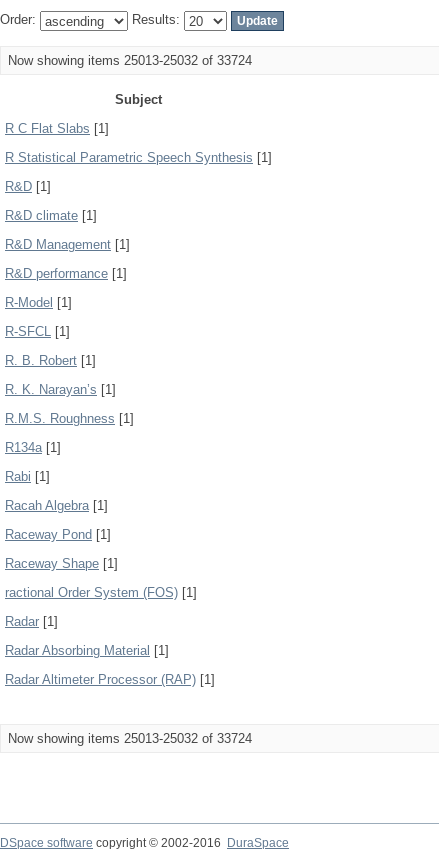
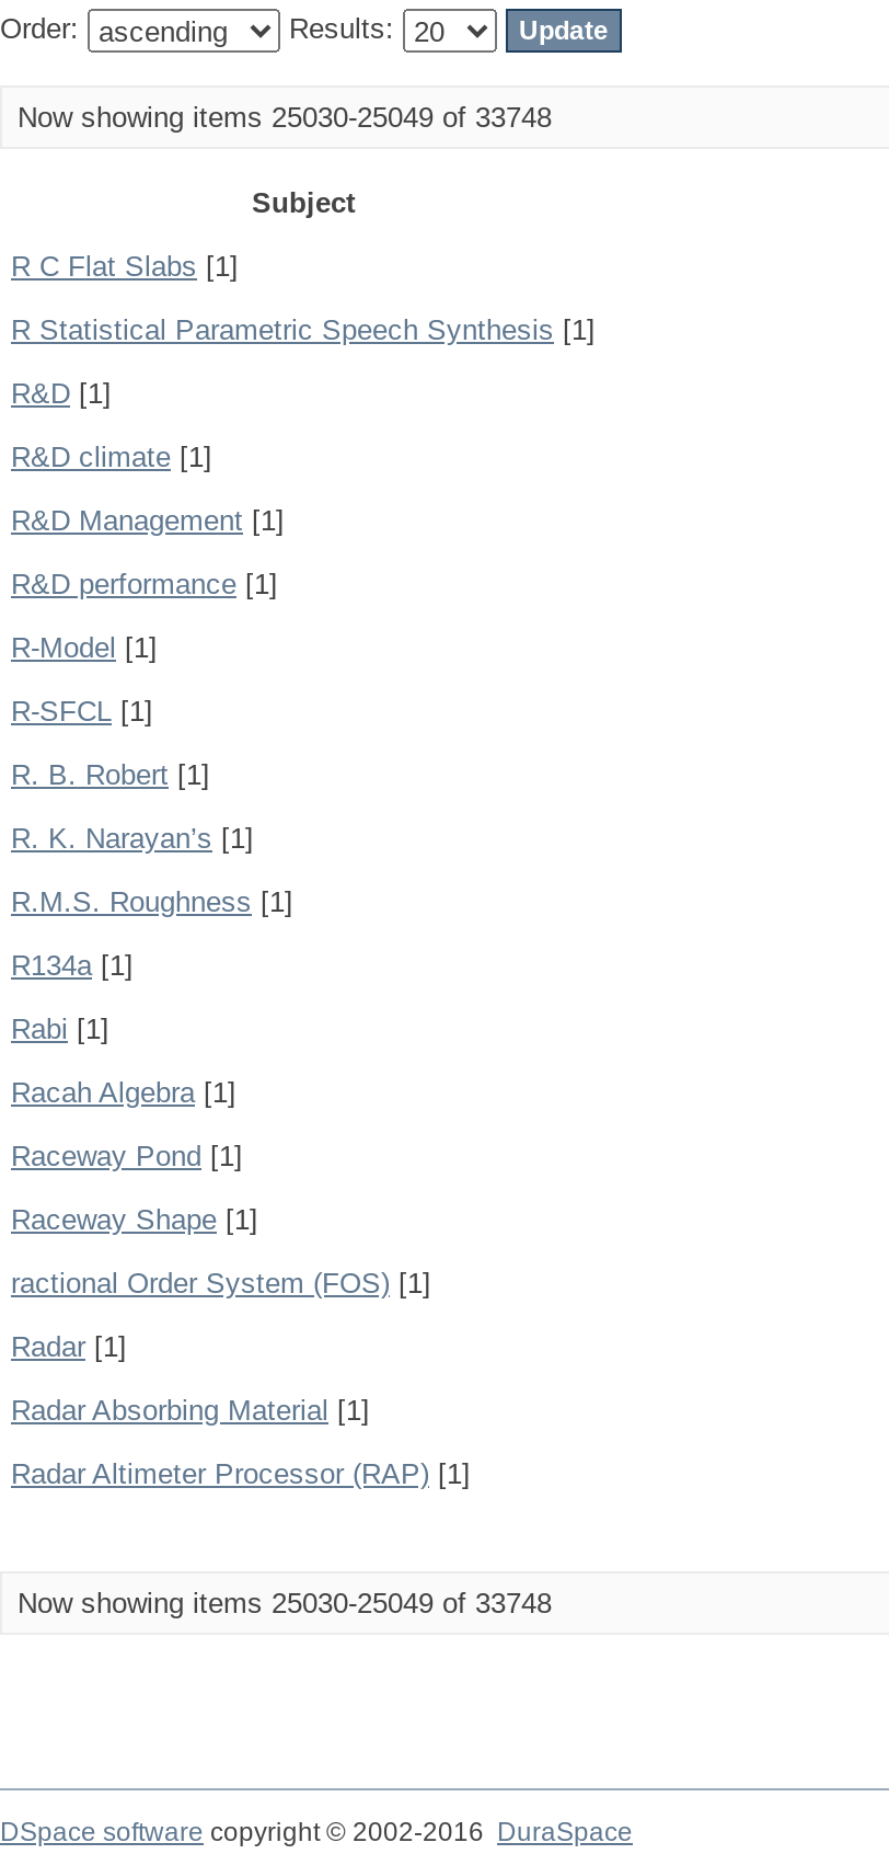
[8,53,252,68] Now showing items 25013-25032 of 33724 -> [18,101,552,134] Now showing items 25030-25049 of 33748
[8,731,252,746] Now showing items 25013-25032 of 33724 -> [18,1587,552,1620] Now showing items 25030-25049 of 33748

